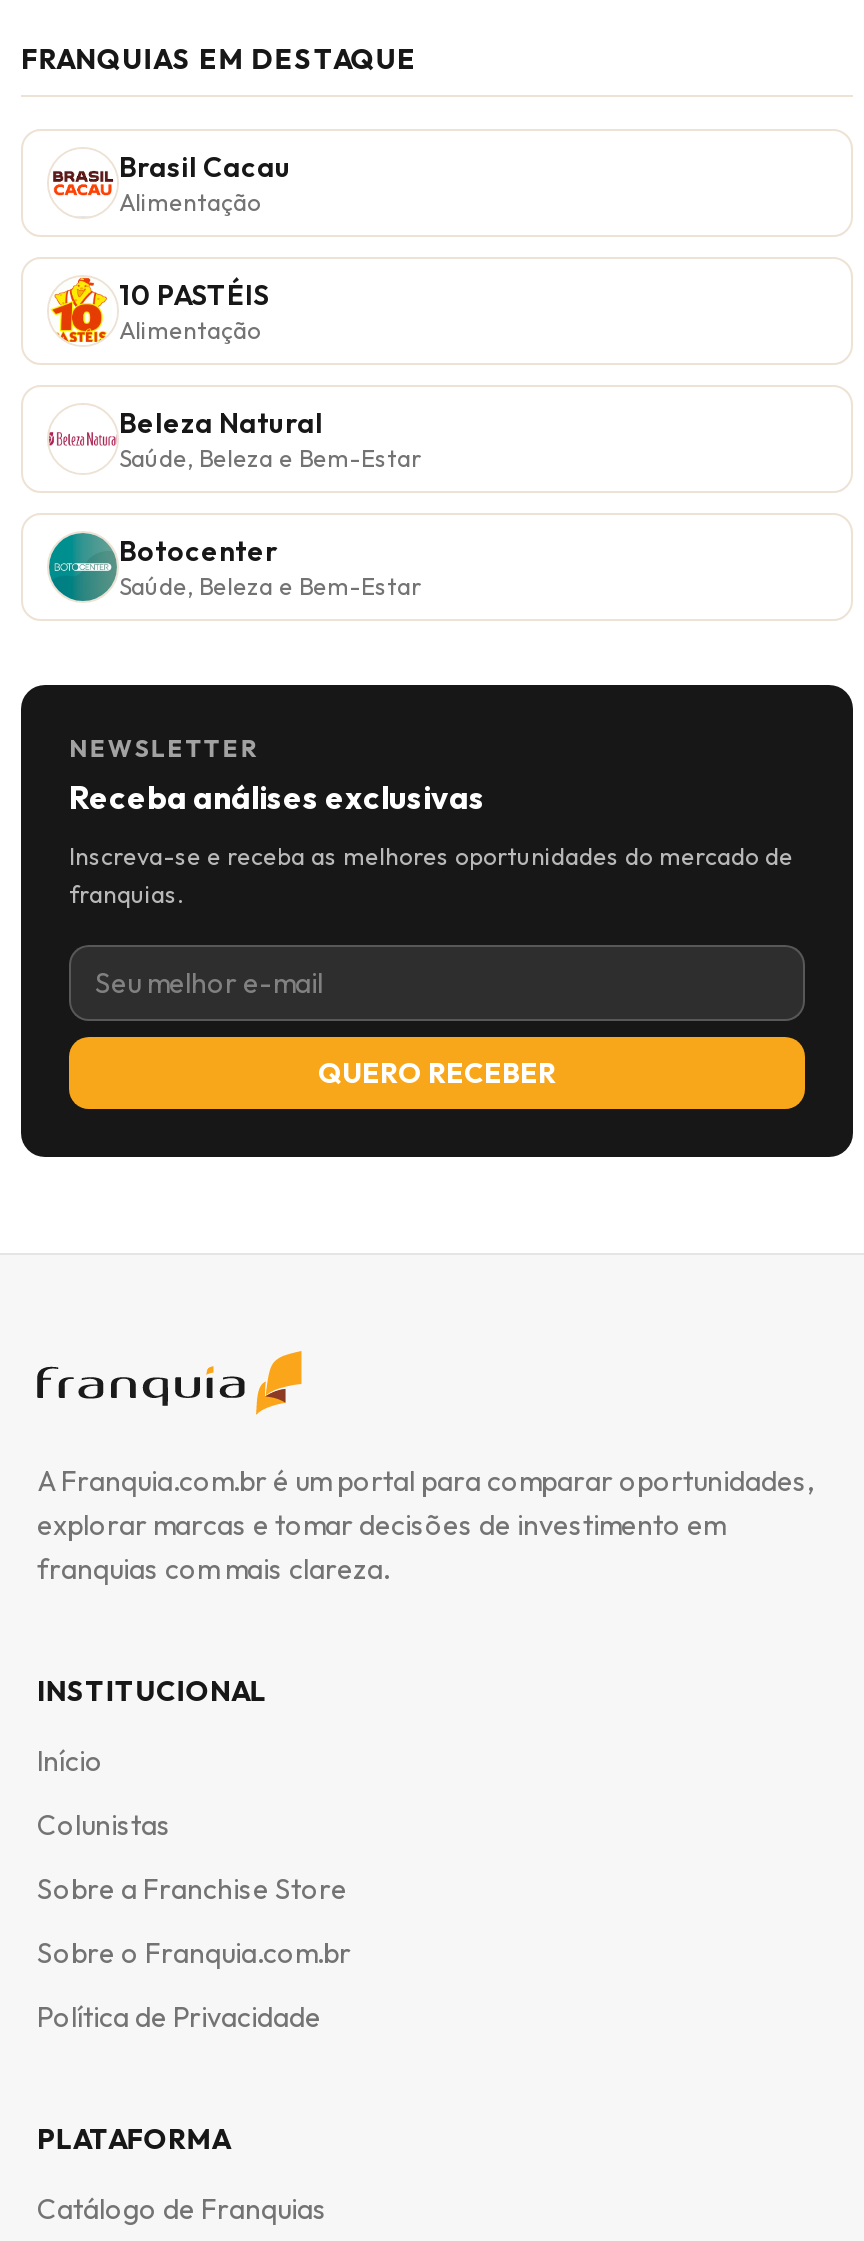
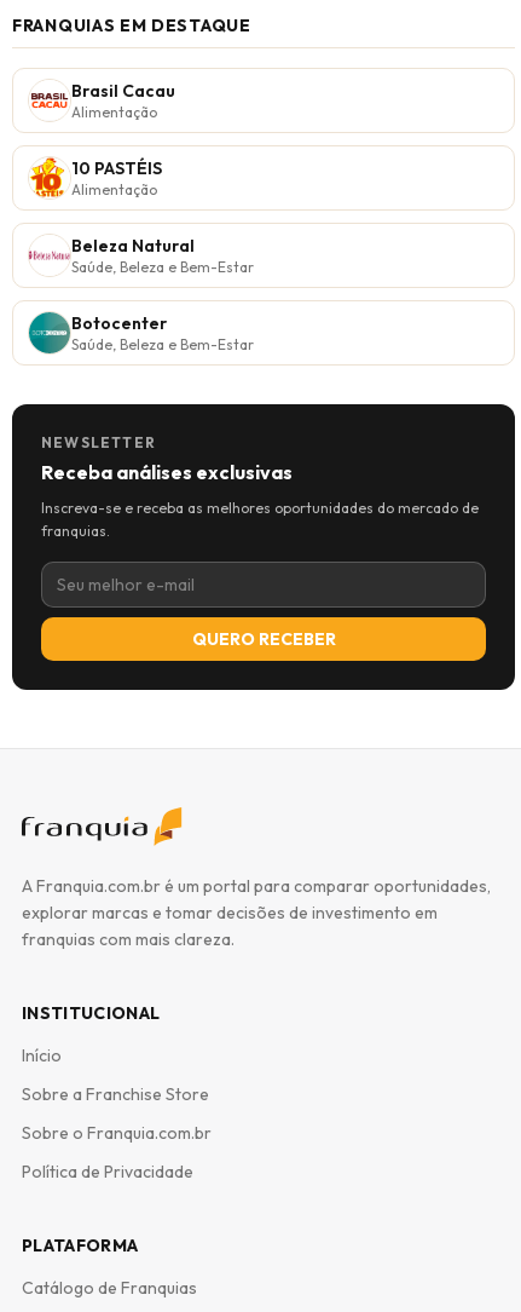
[37,1807,171,1843] Colunistas -> none

